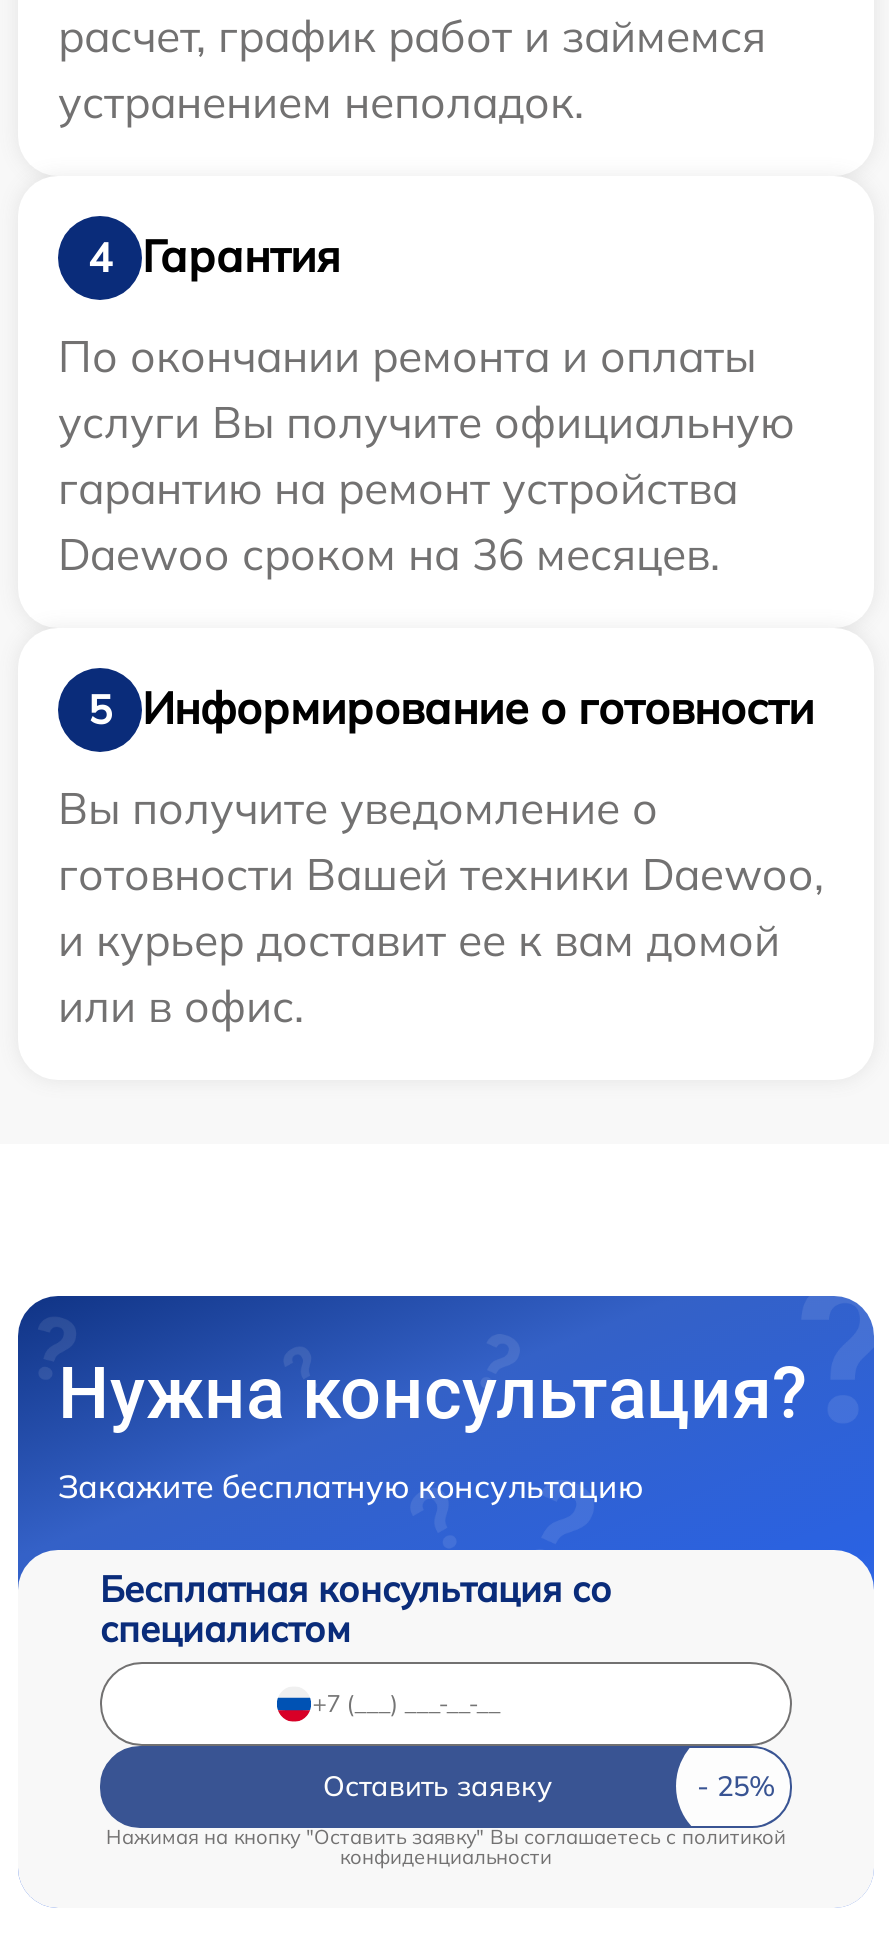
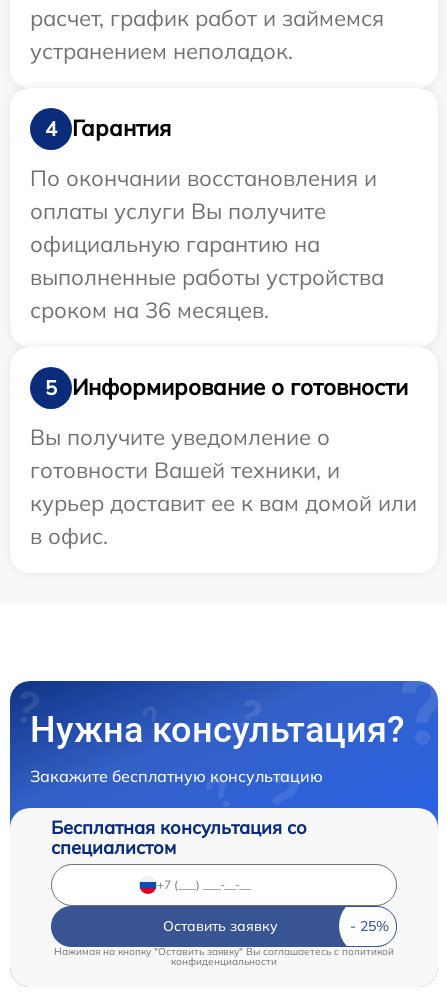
[58,328,794,582] По окончании ремонта и оплаты | услуги Вы получите официальную | гарантию на ремонт устройства | Daewoo сроком на 36 месяцев. -> [30,164,384,324] По окончании восстановления и | оплаты услуги Вы получите | официальную гарантию на | выполненные работы устройства | сроком на 36 месяцев.
[58,846,824,1034] готовности Вашей техники Daewoo, | и курьер доставит ее к вам домой | или в офис. -> [30,456,417,550] готовности Вашей техники, и | курьер доставит ее к вам домой или | в офис.

